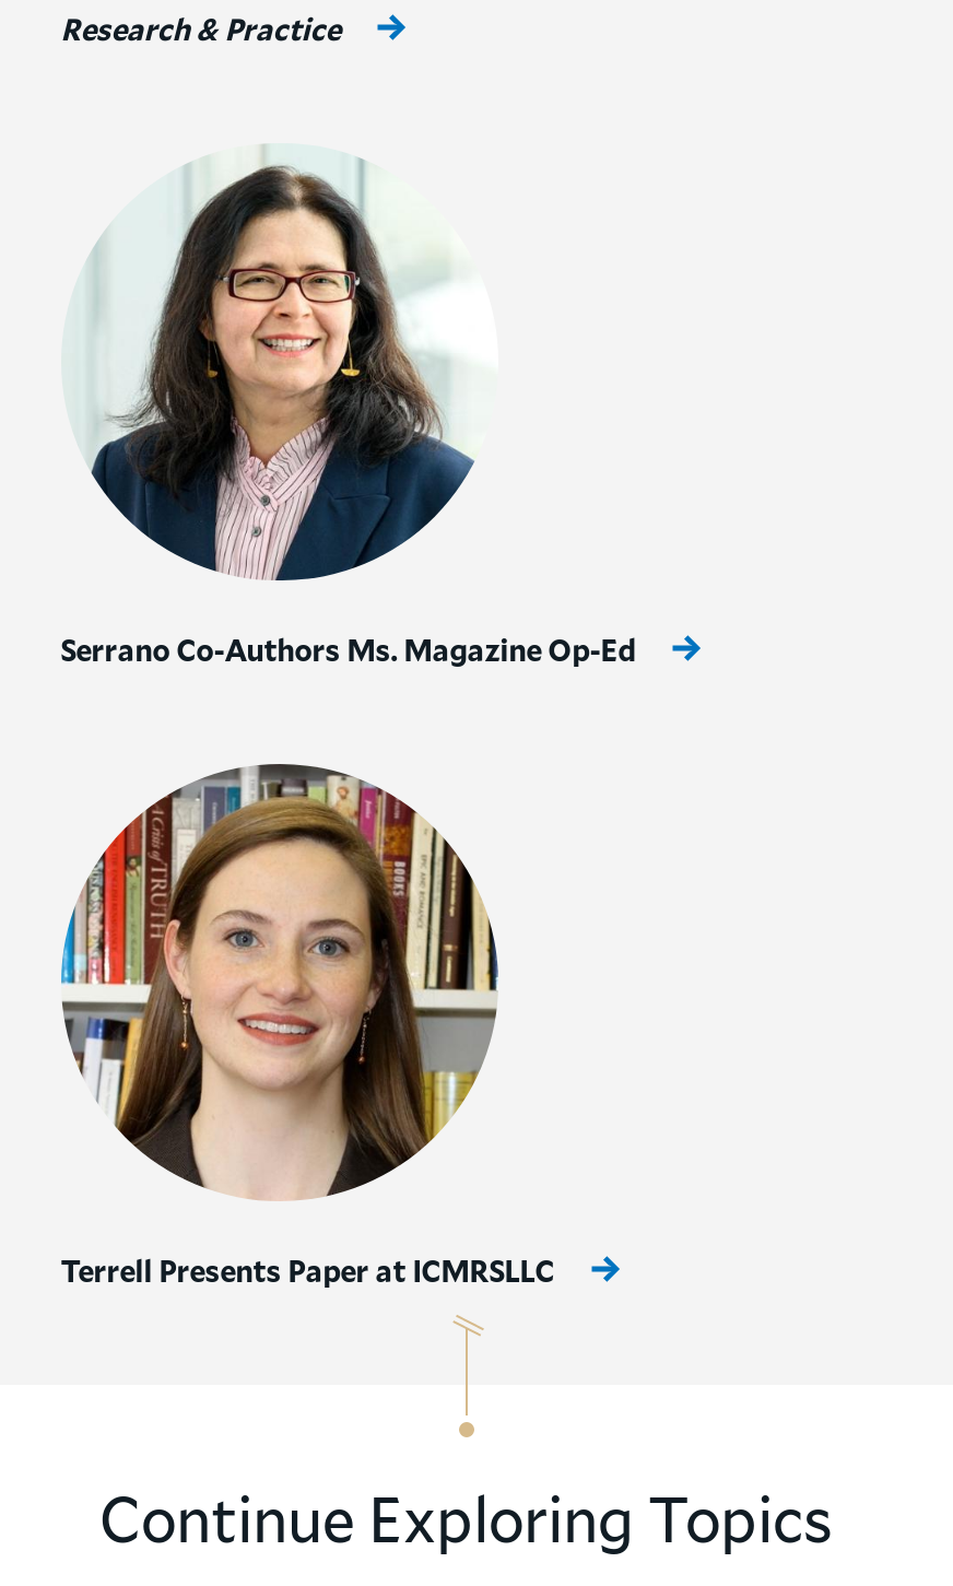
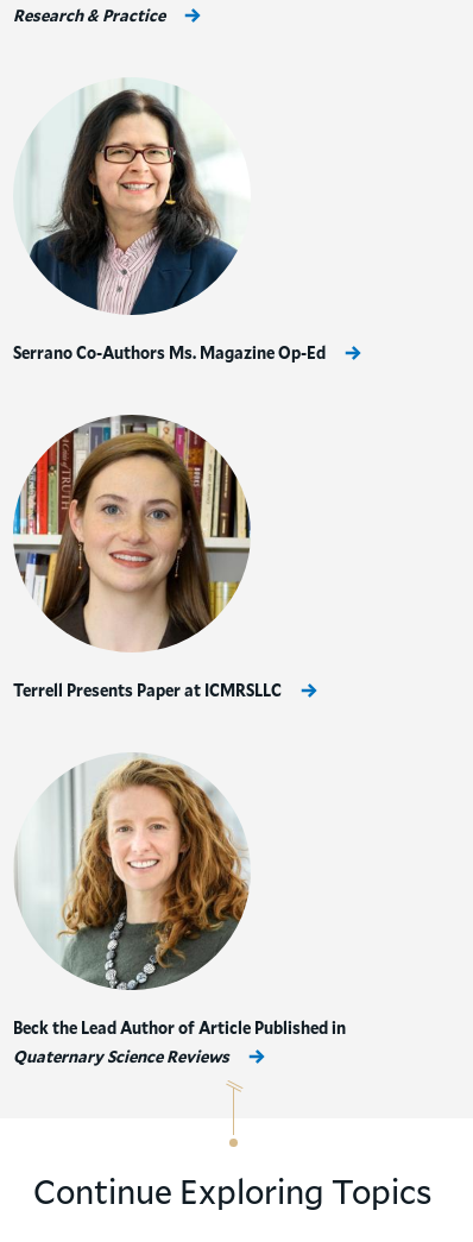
none -> [13,754,346,1068] [image] | Beck the Lead Author of Article Published in | Quaternary Science Reviews

